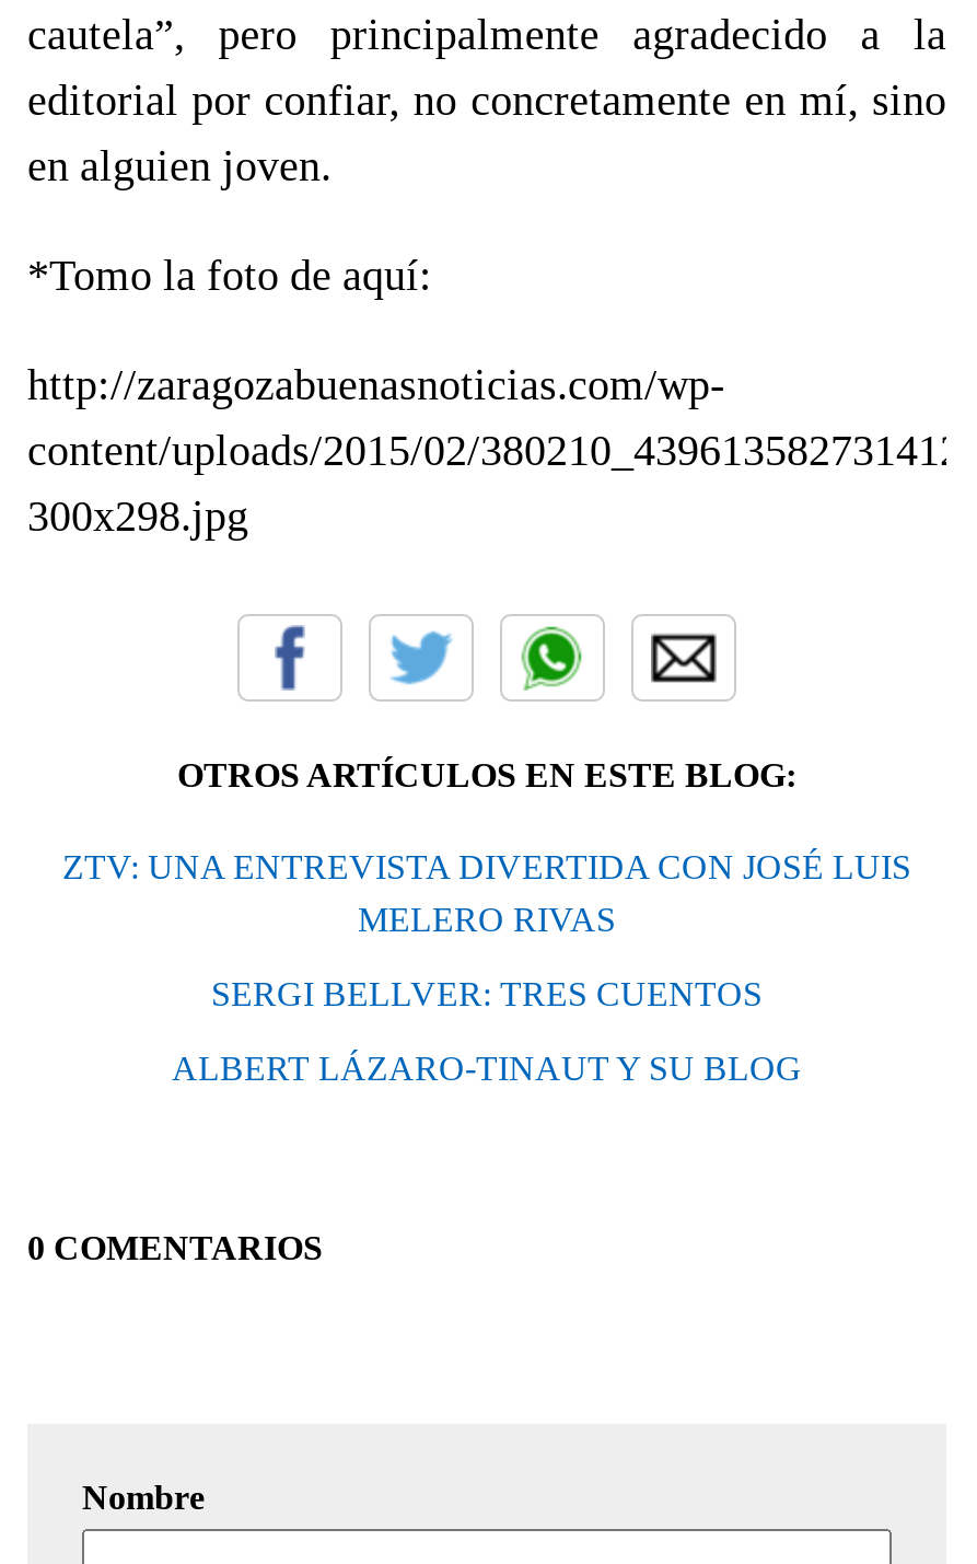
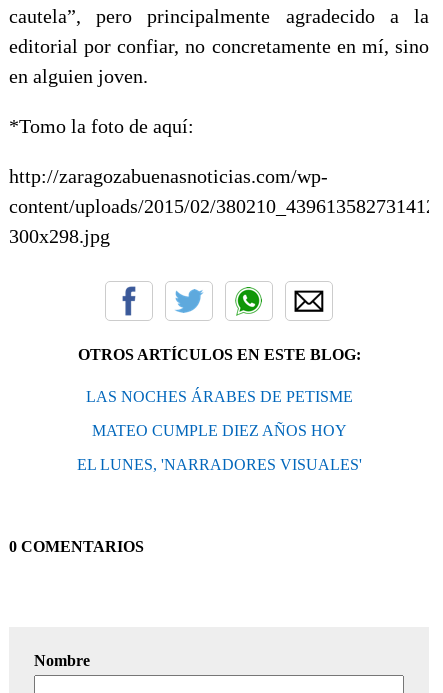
[62,848,911,938] ZTV: UNA ENTREVISTA DIVERTIDA CON JOSÉ LUIS | MELERO RIVAS -> [85,388,352,405] LAS NOCHES ÁRABES DE PETISME
[211,975,763,1012] SERGI BELLVER: TRES CUENTOS -> [91,422,346,439] MATEO CUMPLE DIEZ AÑOS HOY
[172,1049,802,1086] ALBERT LÁZARO-TINAUT Y SU BLOG -> [76,456,361,473] EL LUNES, 'NARRADORES VISUALES'

